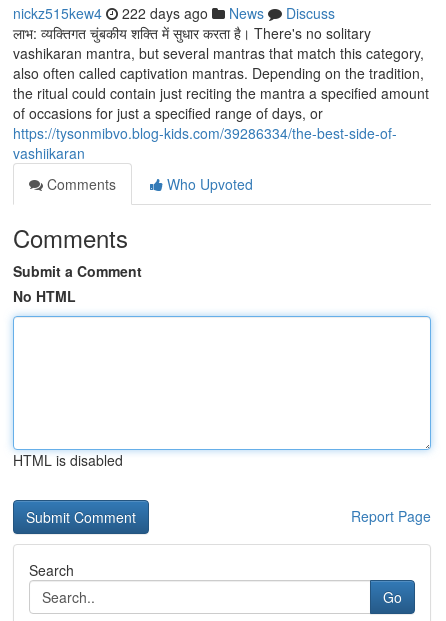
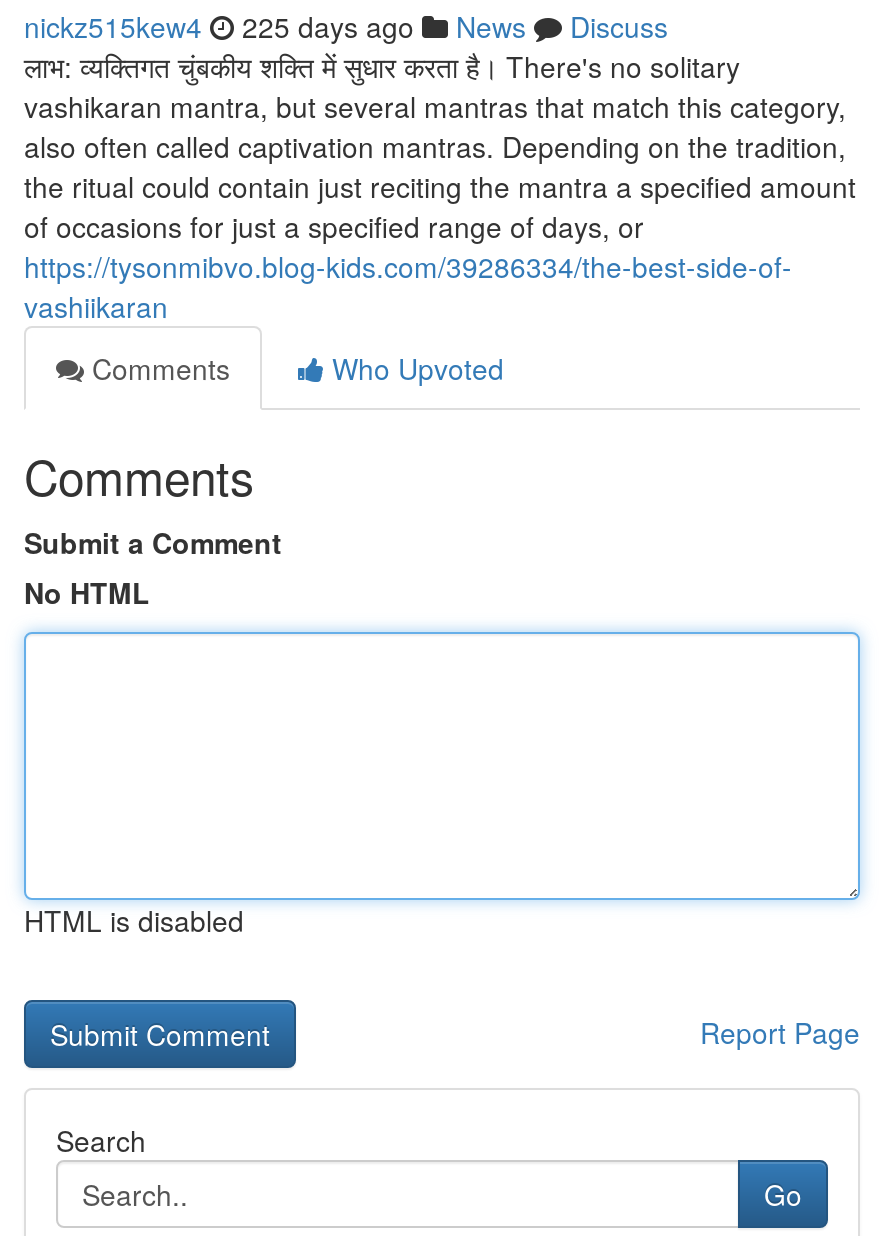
[13,3,335,23] nickz515kew4 222 days ago News Discuss -> [24,6,668,46] nickz515kew4 225 days ago News Discuss

